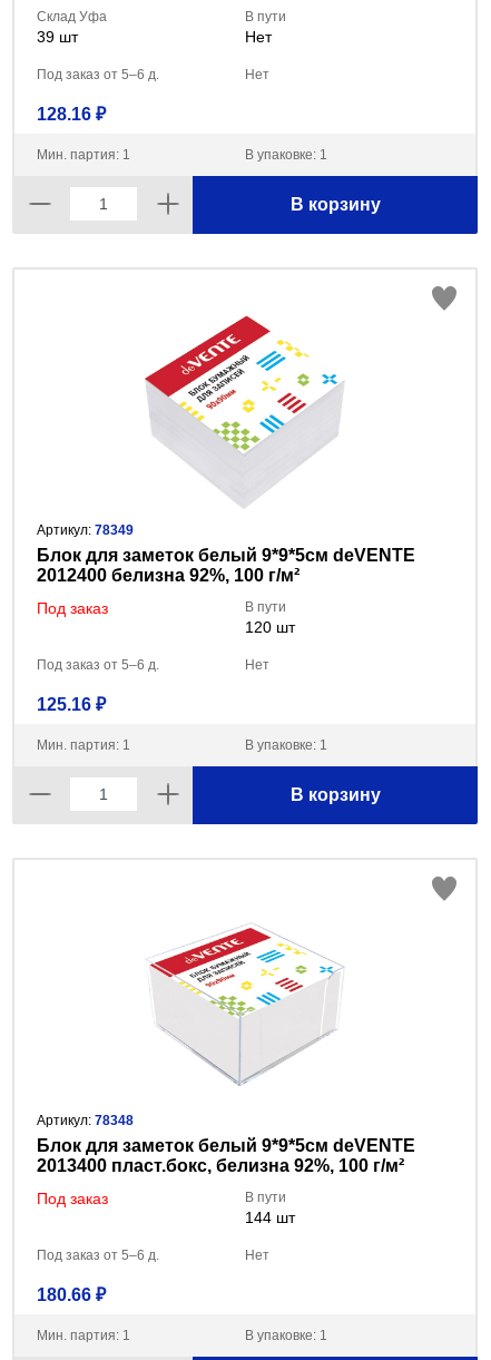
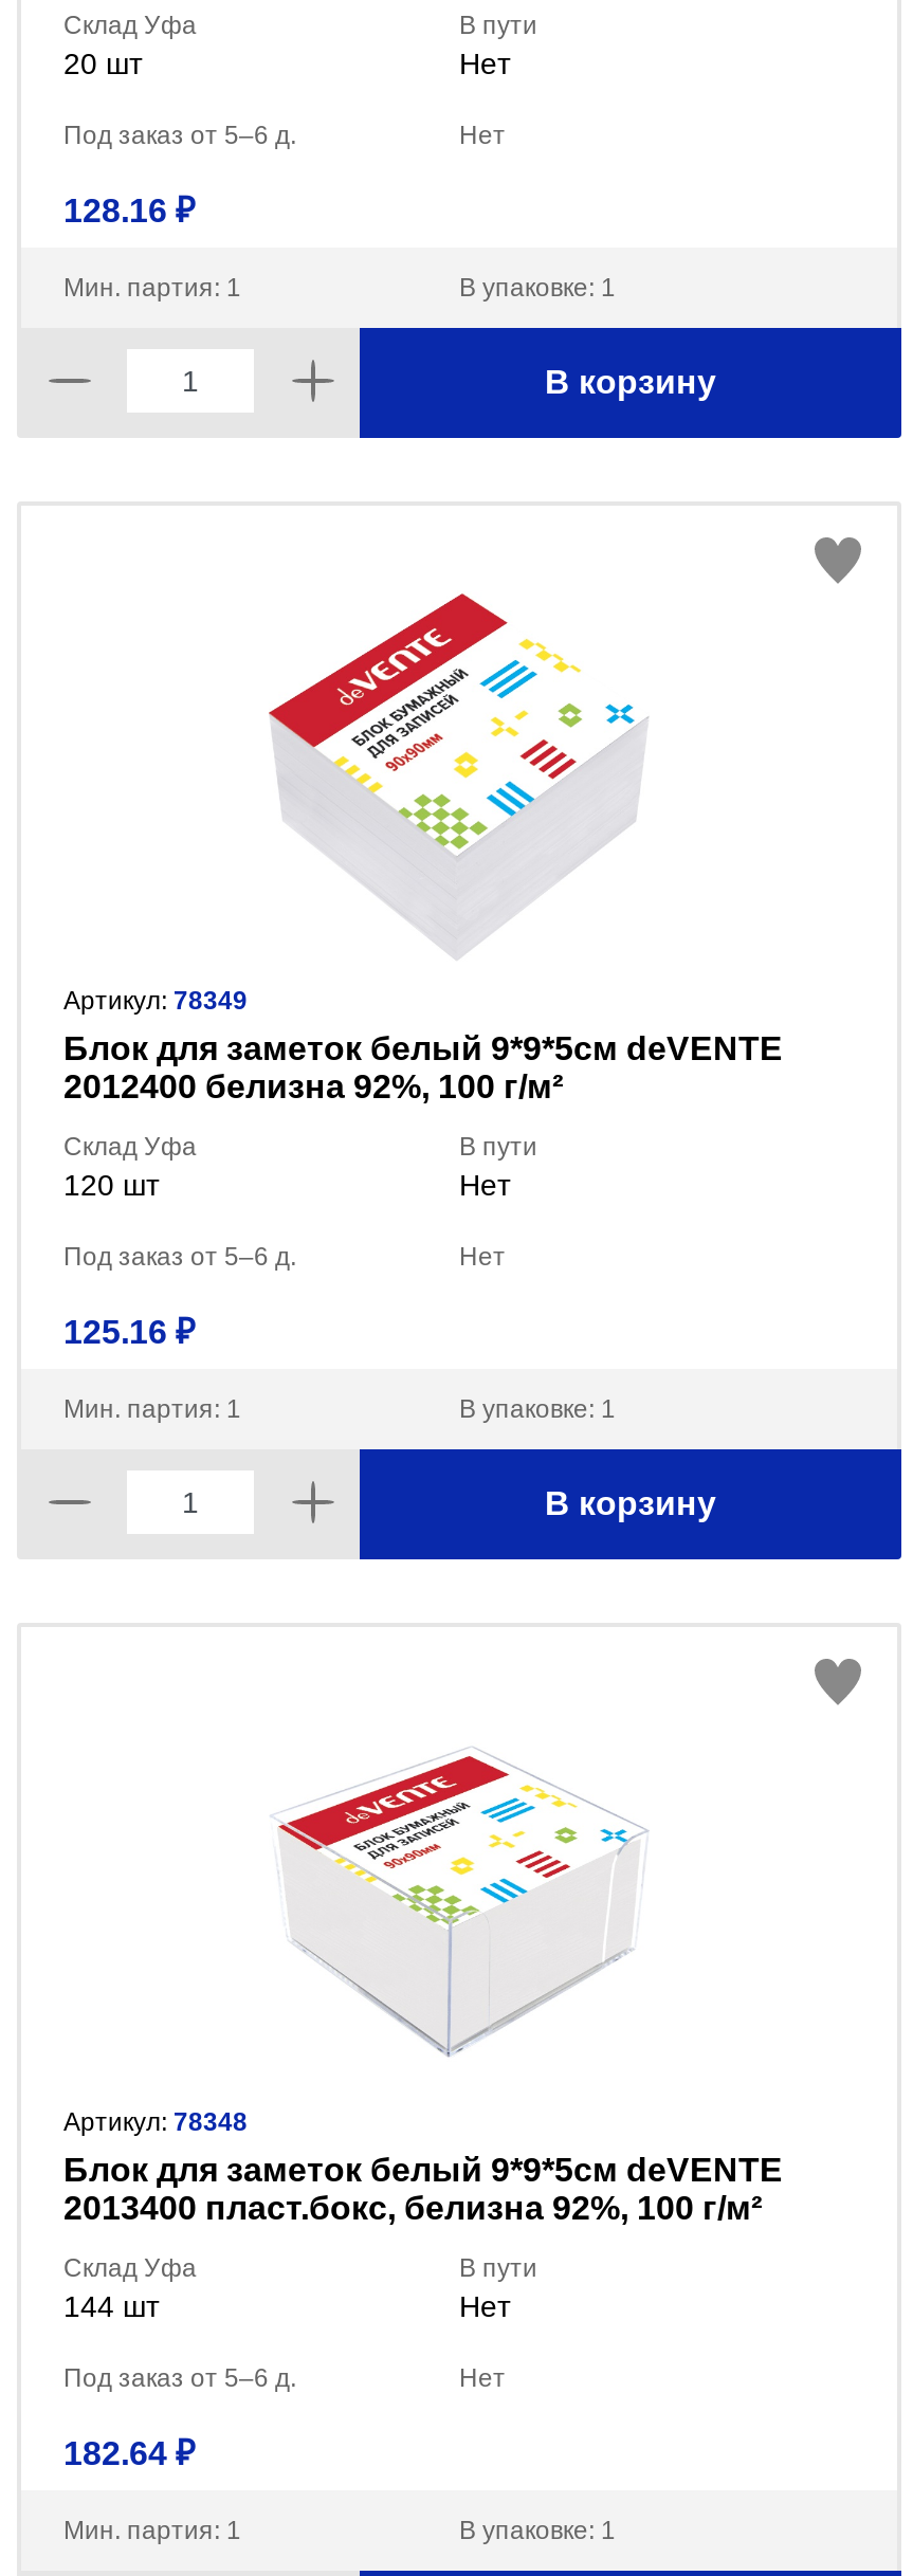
[37,28,78,46] 39 шт -> [63,47,142,80] 20 шт
[37,599,108,617] Под заказ -> [63,1132,197,1202] Склад Уфа | 120 шт
[245,618,295,636] 120 шт -> [459,1168,510,1202] Нет
[37,1190,108,1207] Под заказ -> [63,2253,197,2323] Склад Уфа | 144 шт
[245,1209,295,1226] 144 шт -> [459,2289,510,2323] Нет
[37,1285,106,1304] 180.66 ₽ -> [63,2435,195,2471] 182.64 ₽

